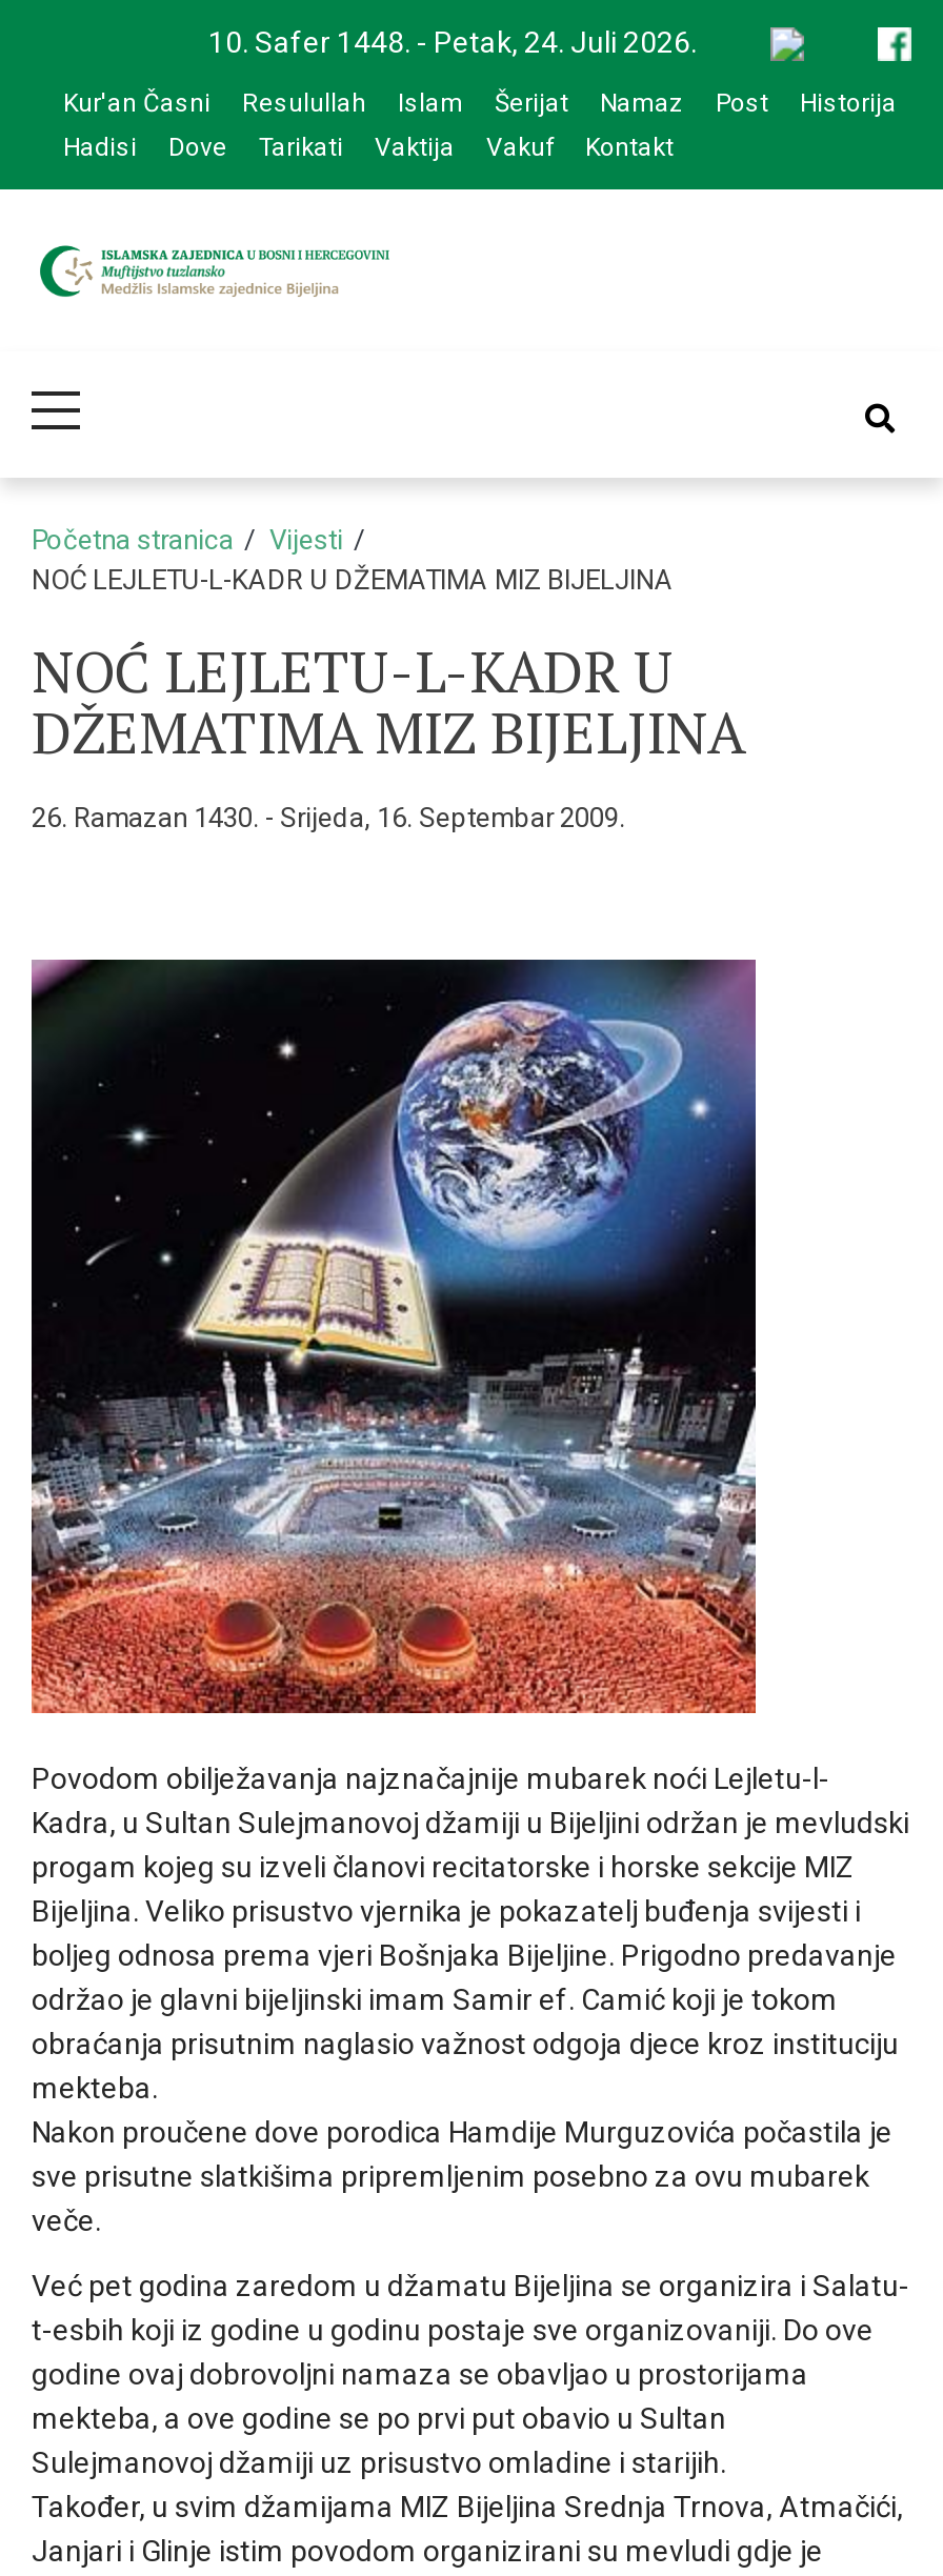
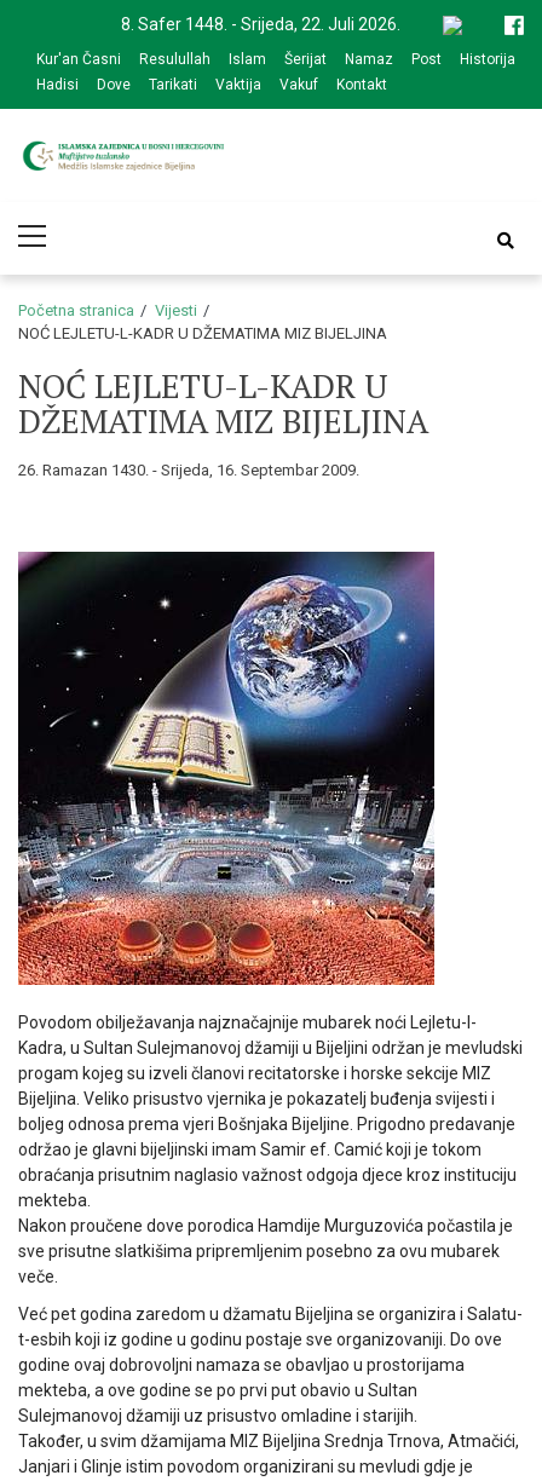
[208,25,697,59] 10. Safer 1448. - Petak, 24. Juli 2026. -> [121,15,400,34] 8. Safer 1448. - Srijeda, 22. Juli 2026.

